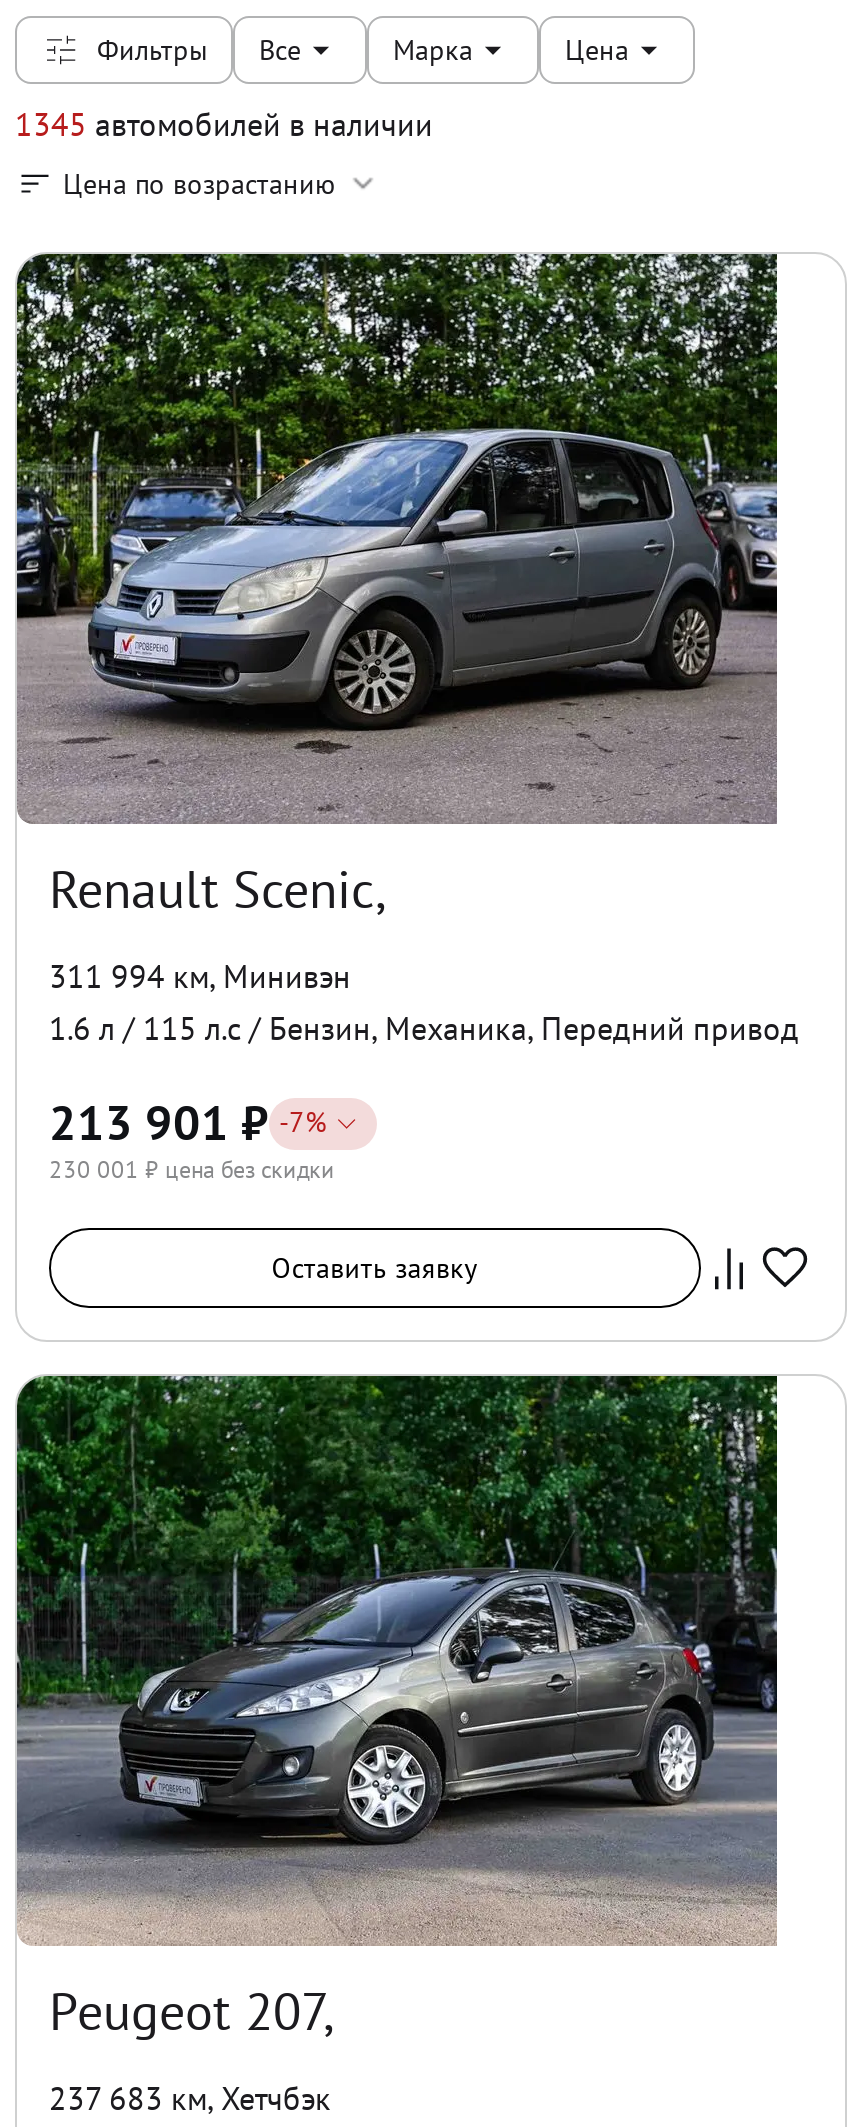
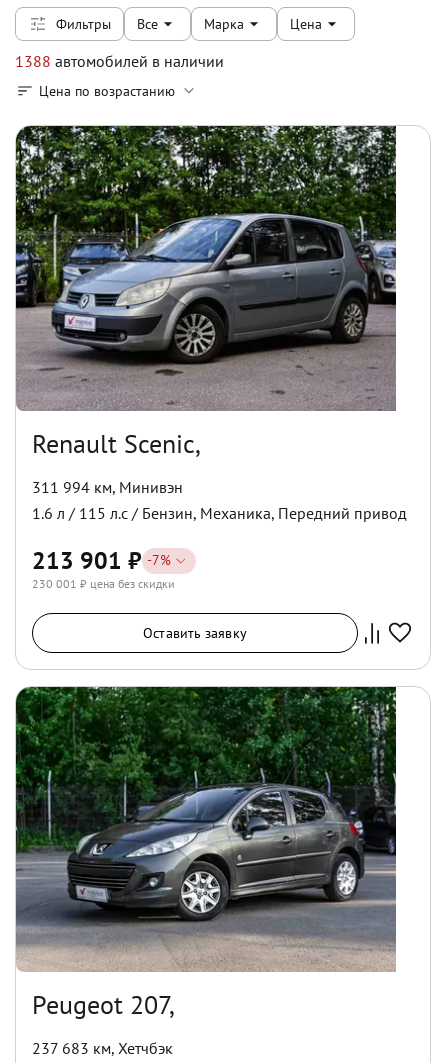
[15,104,433,144] 1345 автомобилей в наличии -> [15,51,224,71] 1388 автомобилей в наличии

